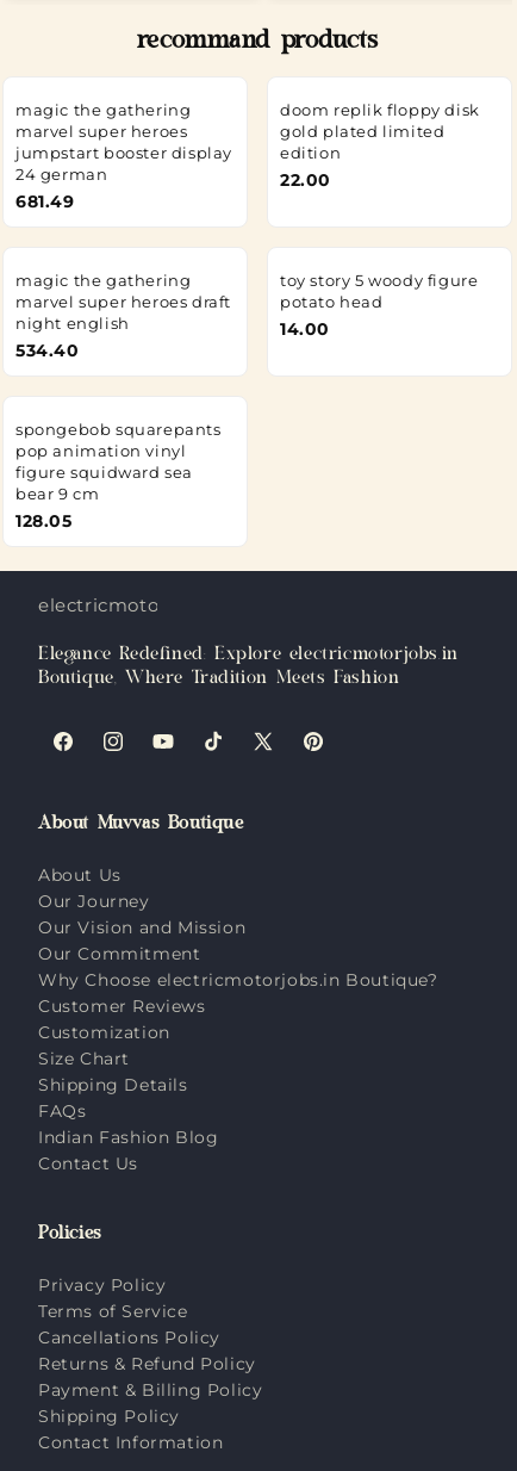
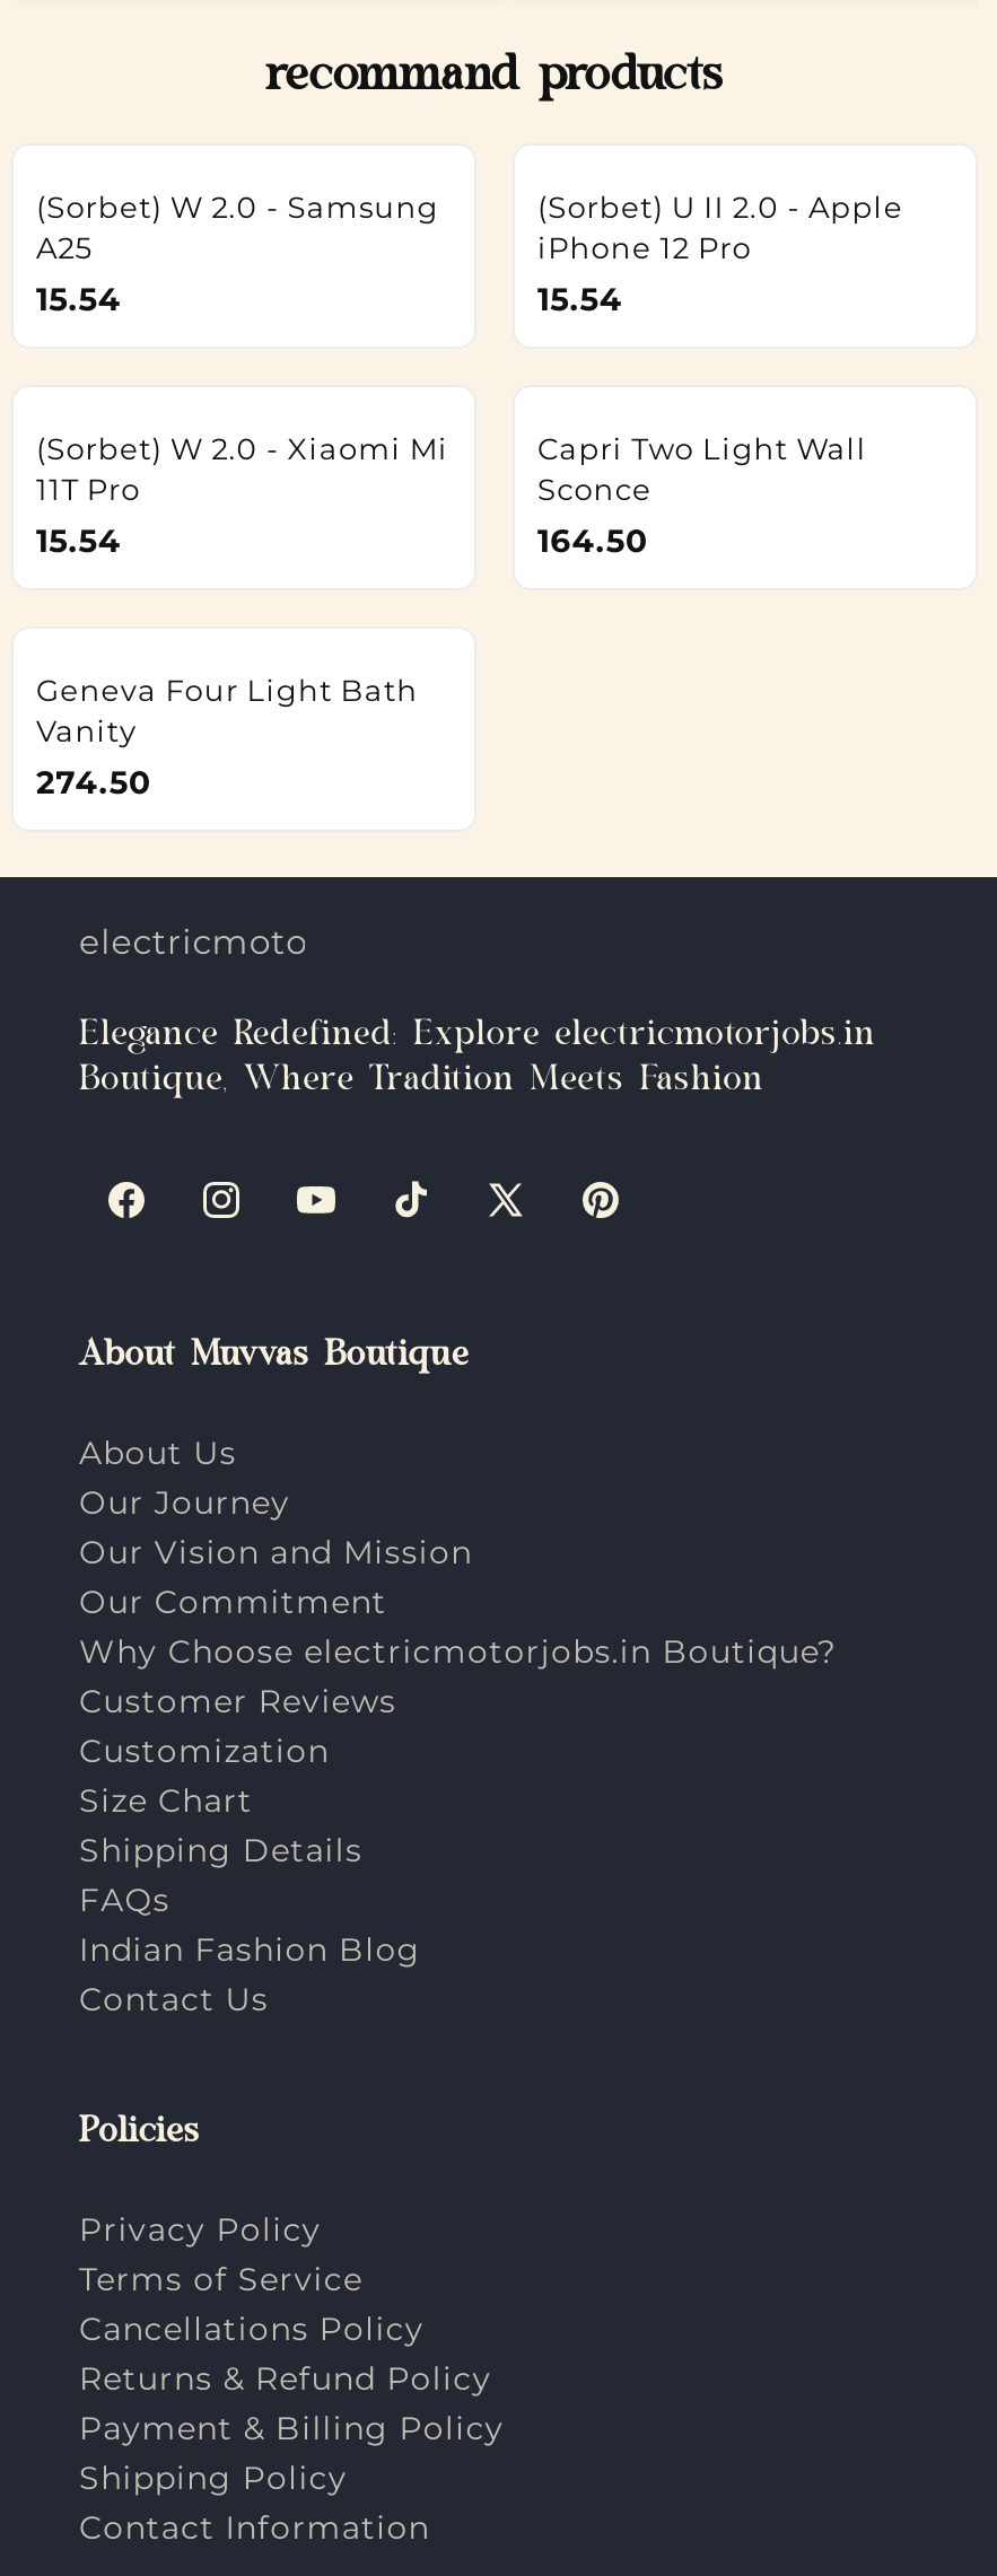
[15,100,232,212] magic the gathering | marvel super heroes | jumpstart booster display | 24 german | 681.49 -> [36,187,439,318] (Sorbet) W 2.0 - Samsung | A25 | 15.54
[280,100,480,190] doom replik floppy disk | gold plated limited | edition | 22.00 -> [537,187,903,318] (Sorbet) U II 2.0 - Apple | iPhone 12 Pro | 15.54
[15,270,231,361] magic the gathering | marvel super heroes draft | night english | 534.40 -> [36,429,448,560] (Sorbet) W 2.0 - Xiaomi Mi | 11T Pro | 15.54
[280,270,478,339] toy story 5 woody figure | potato head | 14.00 -> [537,429,867,560] Capri Two Light Wall | Sconce | 164.50
[15,419,221,531] spongebob squarepants | pop animation vinyl | figure squidward sea | bear 9 cm | 128.05 -> [36,671,418,801] Geneva Four Light Bath | Vanity | 274.50

